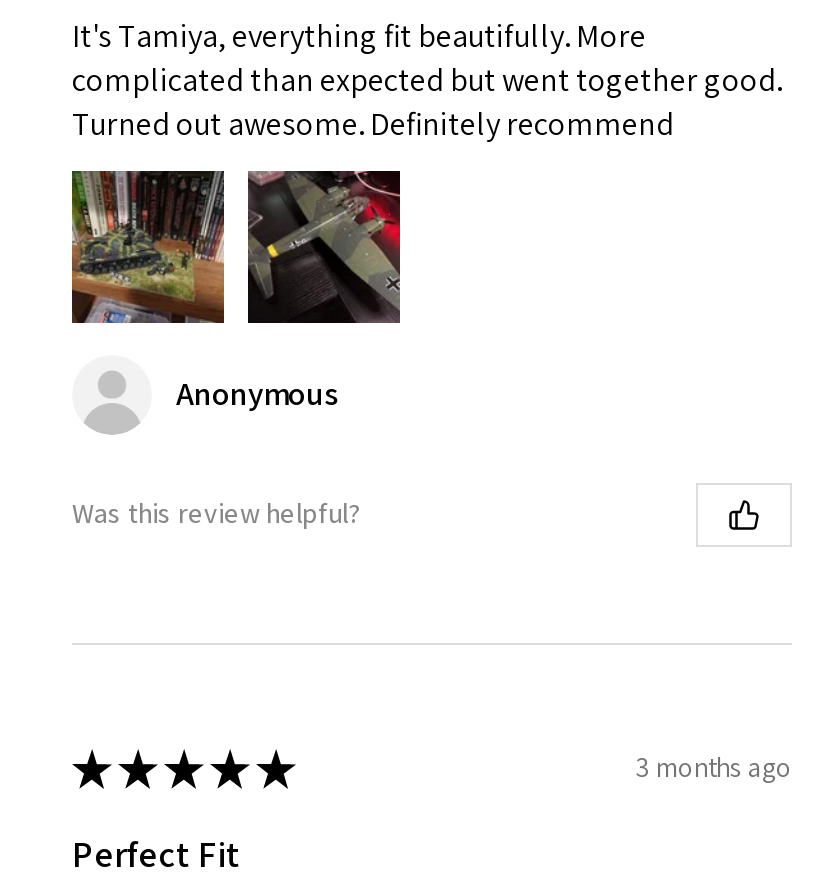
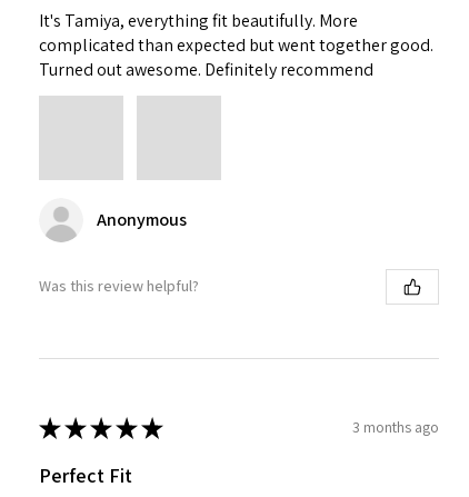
[70,169,226,325] [image] -> none
[246,169,402,325] [image] -> none

